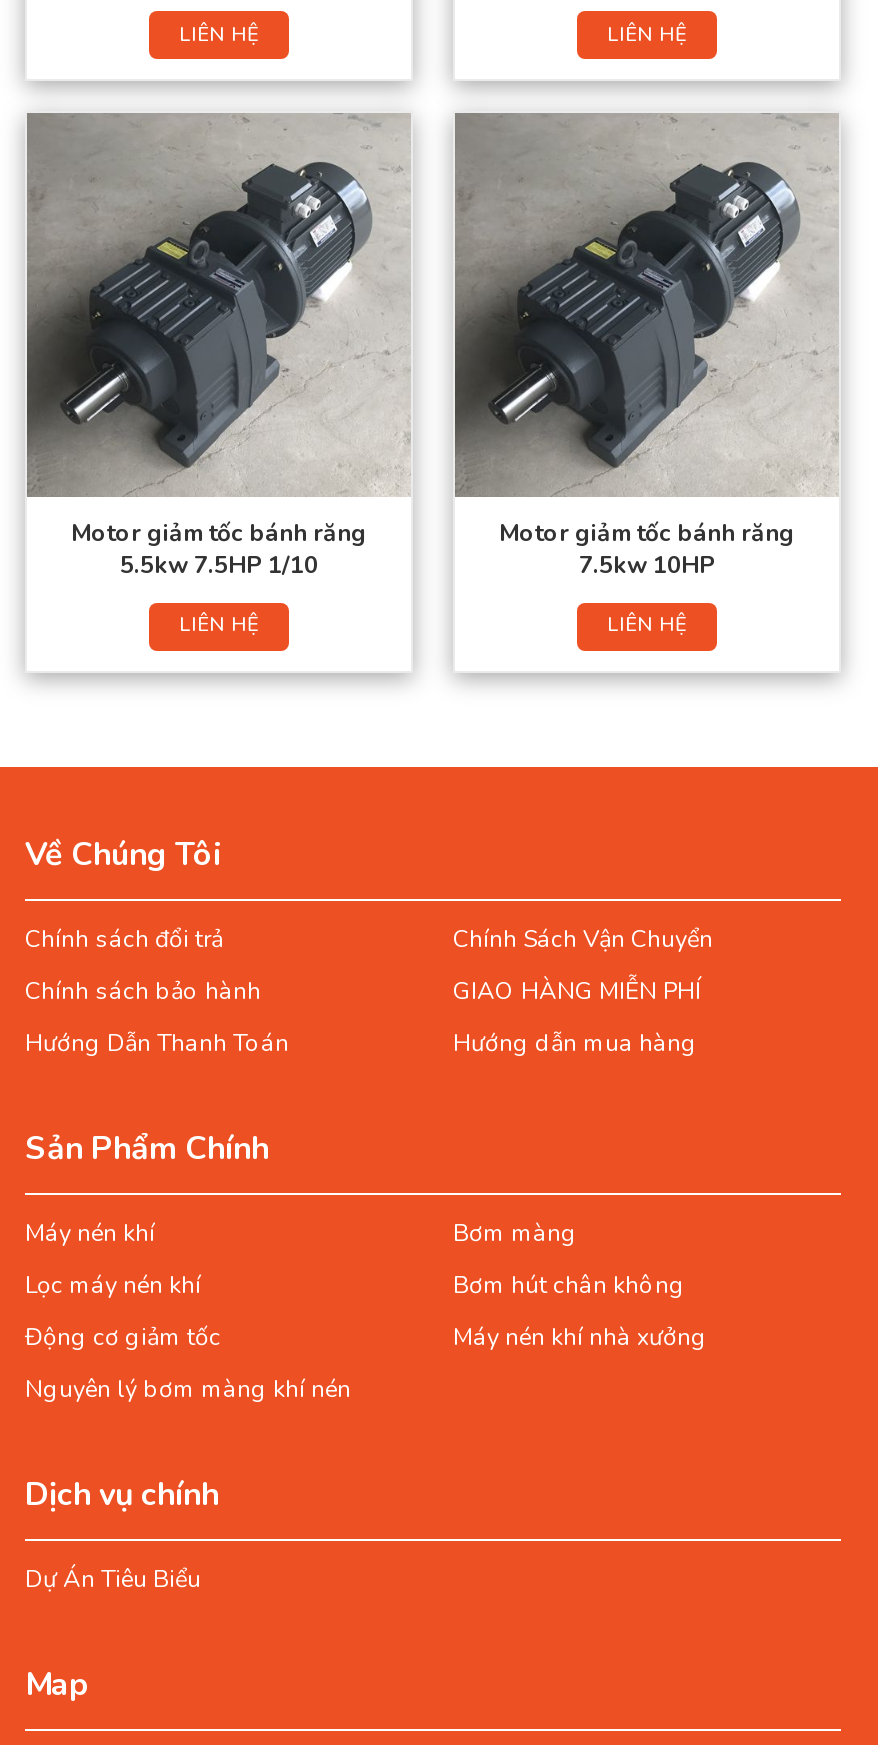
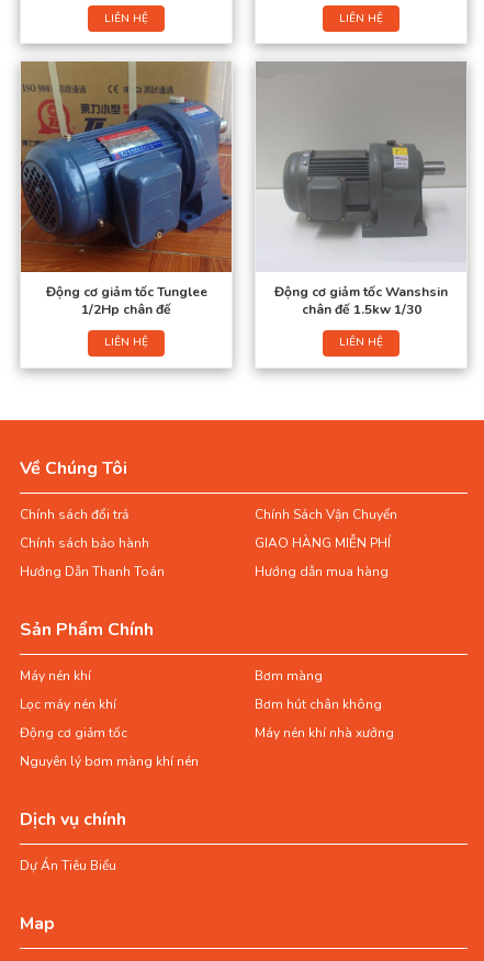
[27,113,411,581] [image] | Motor giảm tốc bánh răng | 5.5kw 7.5HP 1/10 -> [20,61,233,318] [image] | Động cơ giảm tốc Tunglee | 1/2Hp chân đế
[453,117,837,581] [image] | Motor giảm tốc bánh răng | 7.5kw 10HP -> [256,63,466,318] [image] | Động cơ giảm tốc Wanshsin | chân đế 1.5kw 1/30

